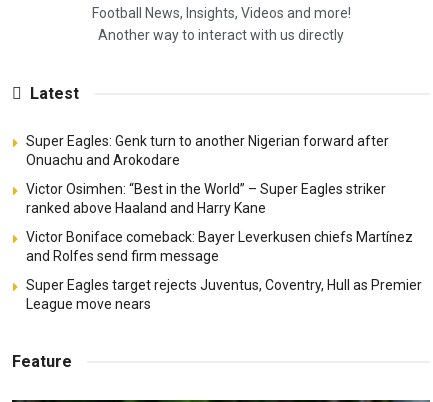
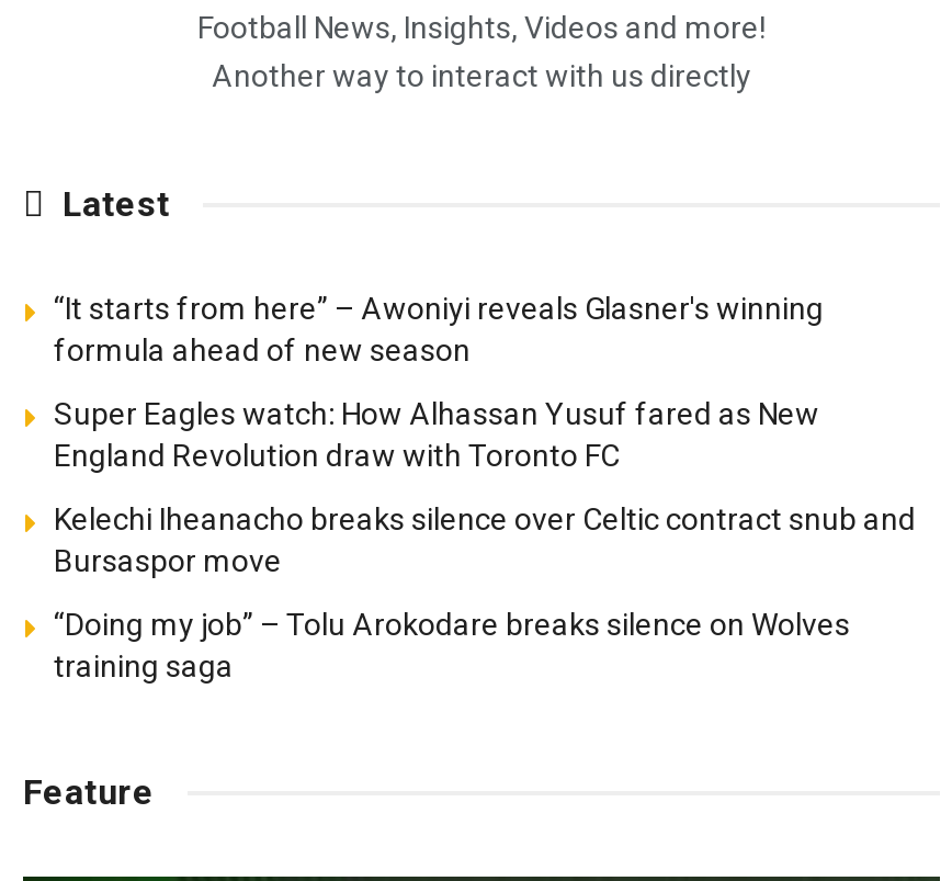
[26,133,389,168] Super Eagles: Genk turn to another Nigerian forward after | Onuachu and Arokodare -> [54,290,824,367] “It starts from here” – Awoniyi reveals Glasner's winning | formula ahead of new season
[26,181,386,216] Victor Osimhen: “Best in the World” – Super Eagles striker | ranked above Haaland and Harry Kane -> [54,395,819,472] Super Eagles watch: How Alhassan Yusuf fared as New | England Revolution draw with Toronto FC
[26,229,413,264] Victor Boniface comeback: Bayer Leverkusen chiefs Martínez | and Rolfes send firm message -> [54,501,916,578] Kelechi Iheanacho breaks silence over Celtic contract snub and | Bursaspor move
[26,277,422,312] Super Eagles target rejects Juventus, Coventry, Hull as Premier | League move nears -> [54,606,850,683] “Doing my job” – Tolu Arokodare breaks silence on Wolves | training saga

